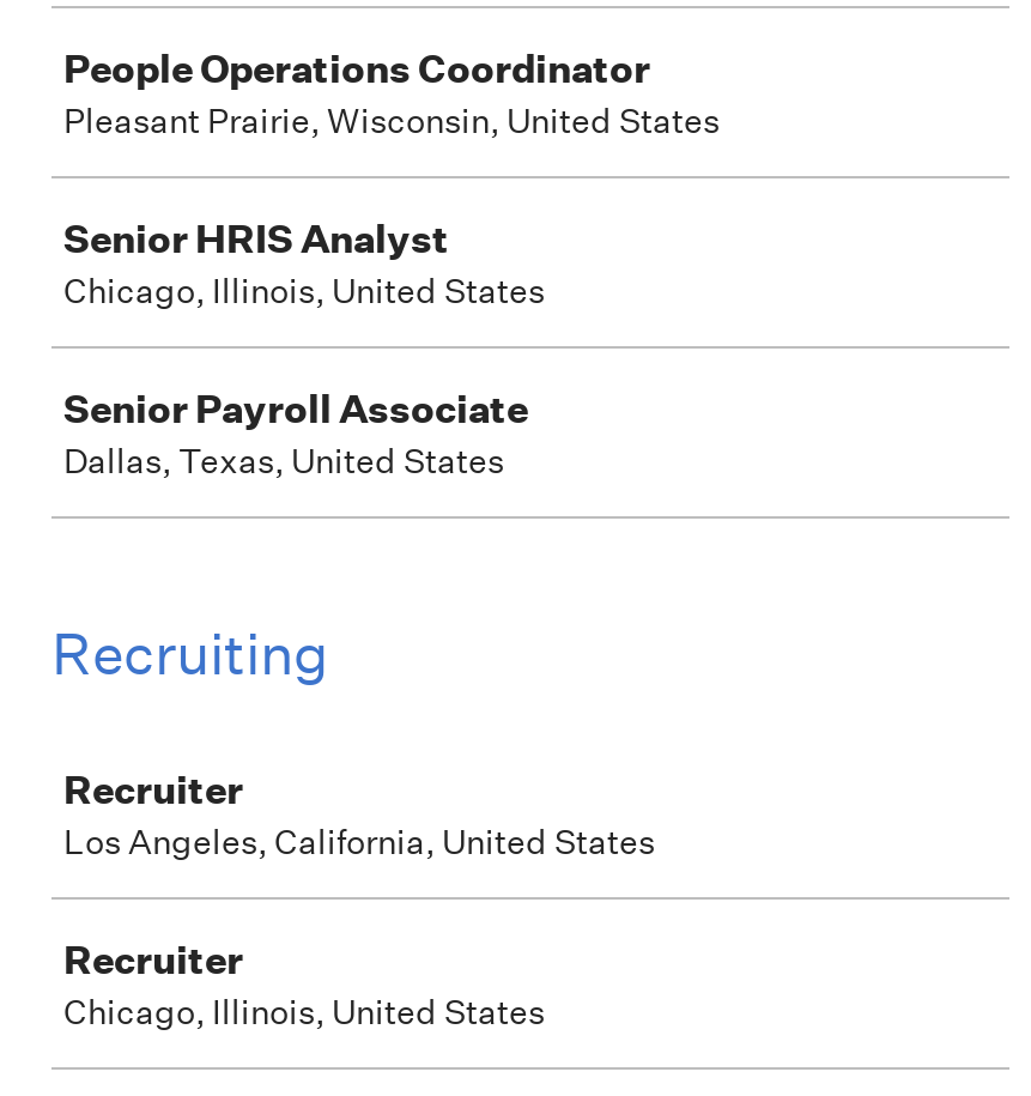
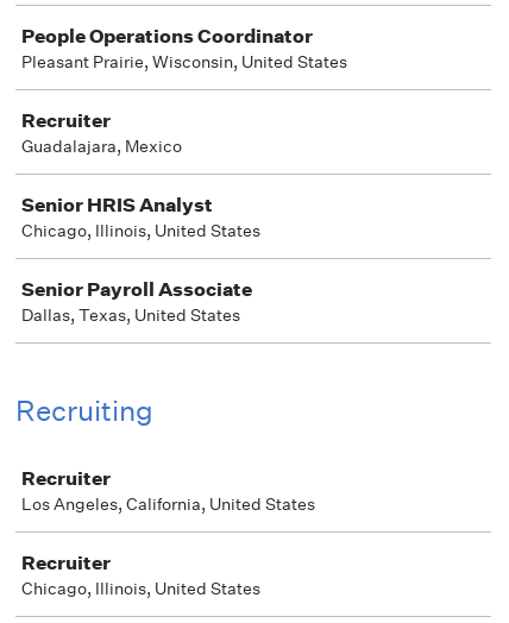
none -> [21,108,182,157] Recruiter | Guadalajara, Mexico

